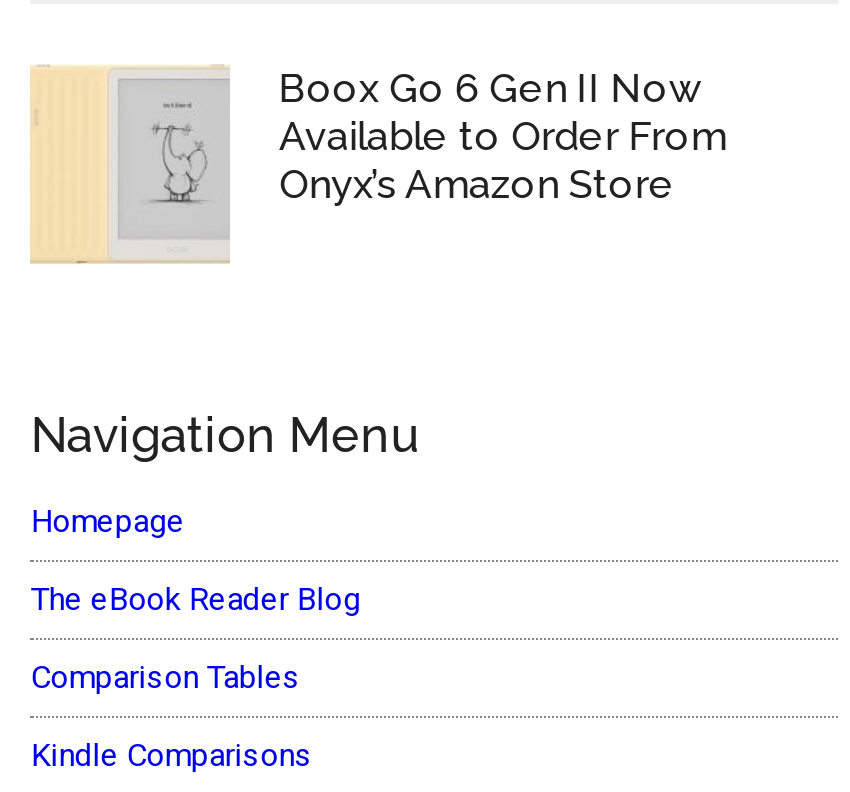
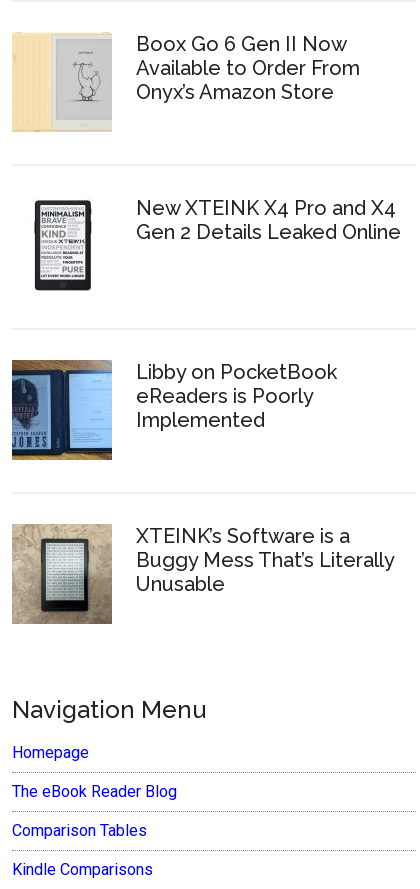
none -> [11,359,337,461] [image] | Libby on PocketBook | eReaders is Poorly | Implemented
none -> [12,524,394,624] [image] | XTEINK’s Software is a | Buggy Mess That’s Literally | Unusable
none -> [33,199,92,291] [image]
none -> [136,196,401,244] New XTEINK X4 Pro and X4 | Gen 2 Details Leaked Online

